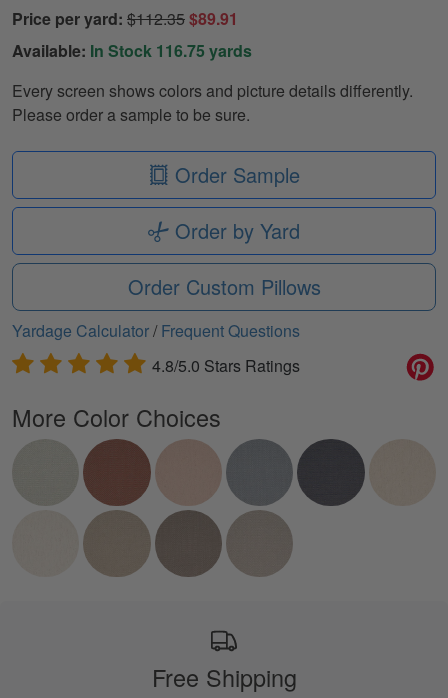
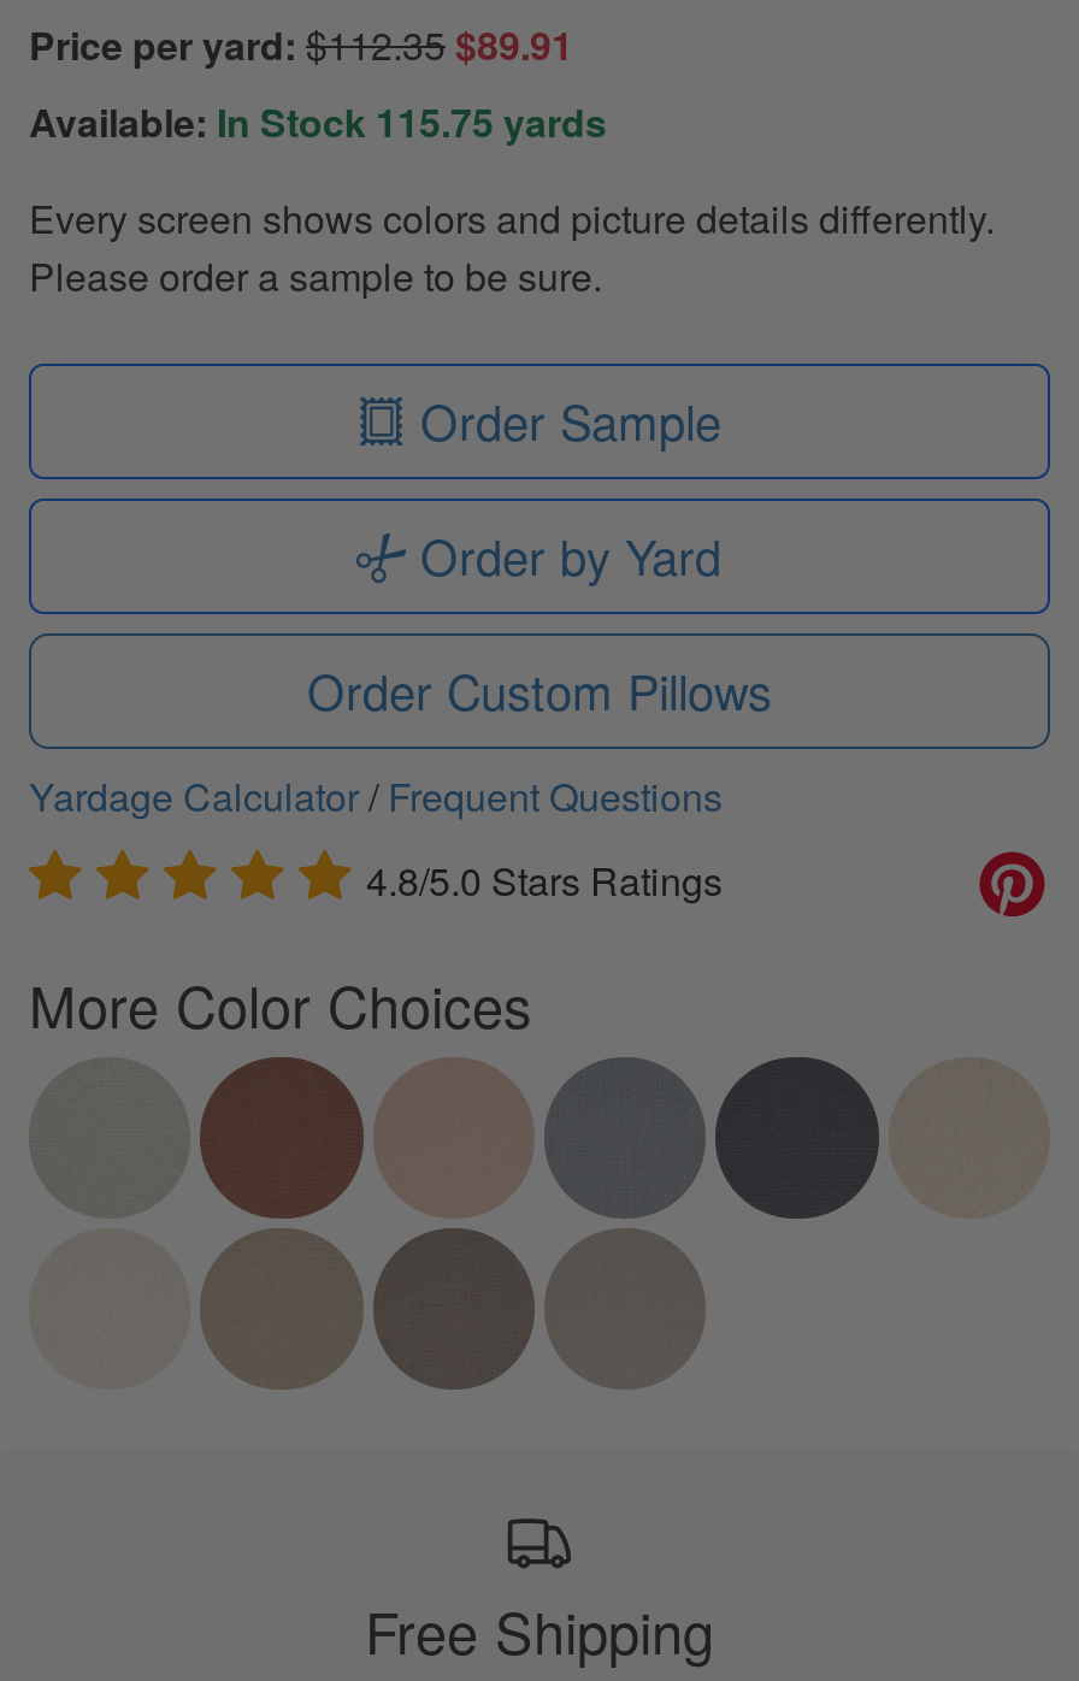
[12,39,252,62] Available: In Stock 116.75 yards -> [29,93,607,149] Available: In Stock 115.75 yards

